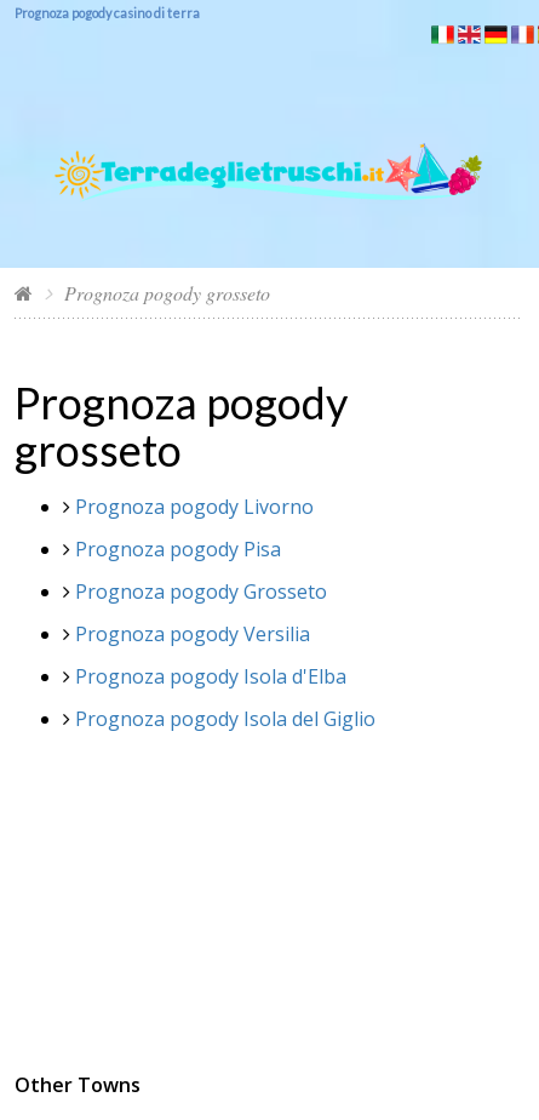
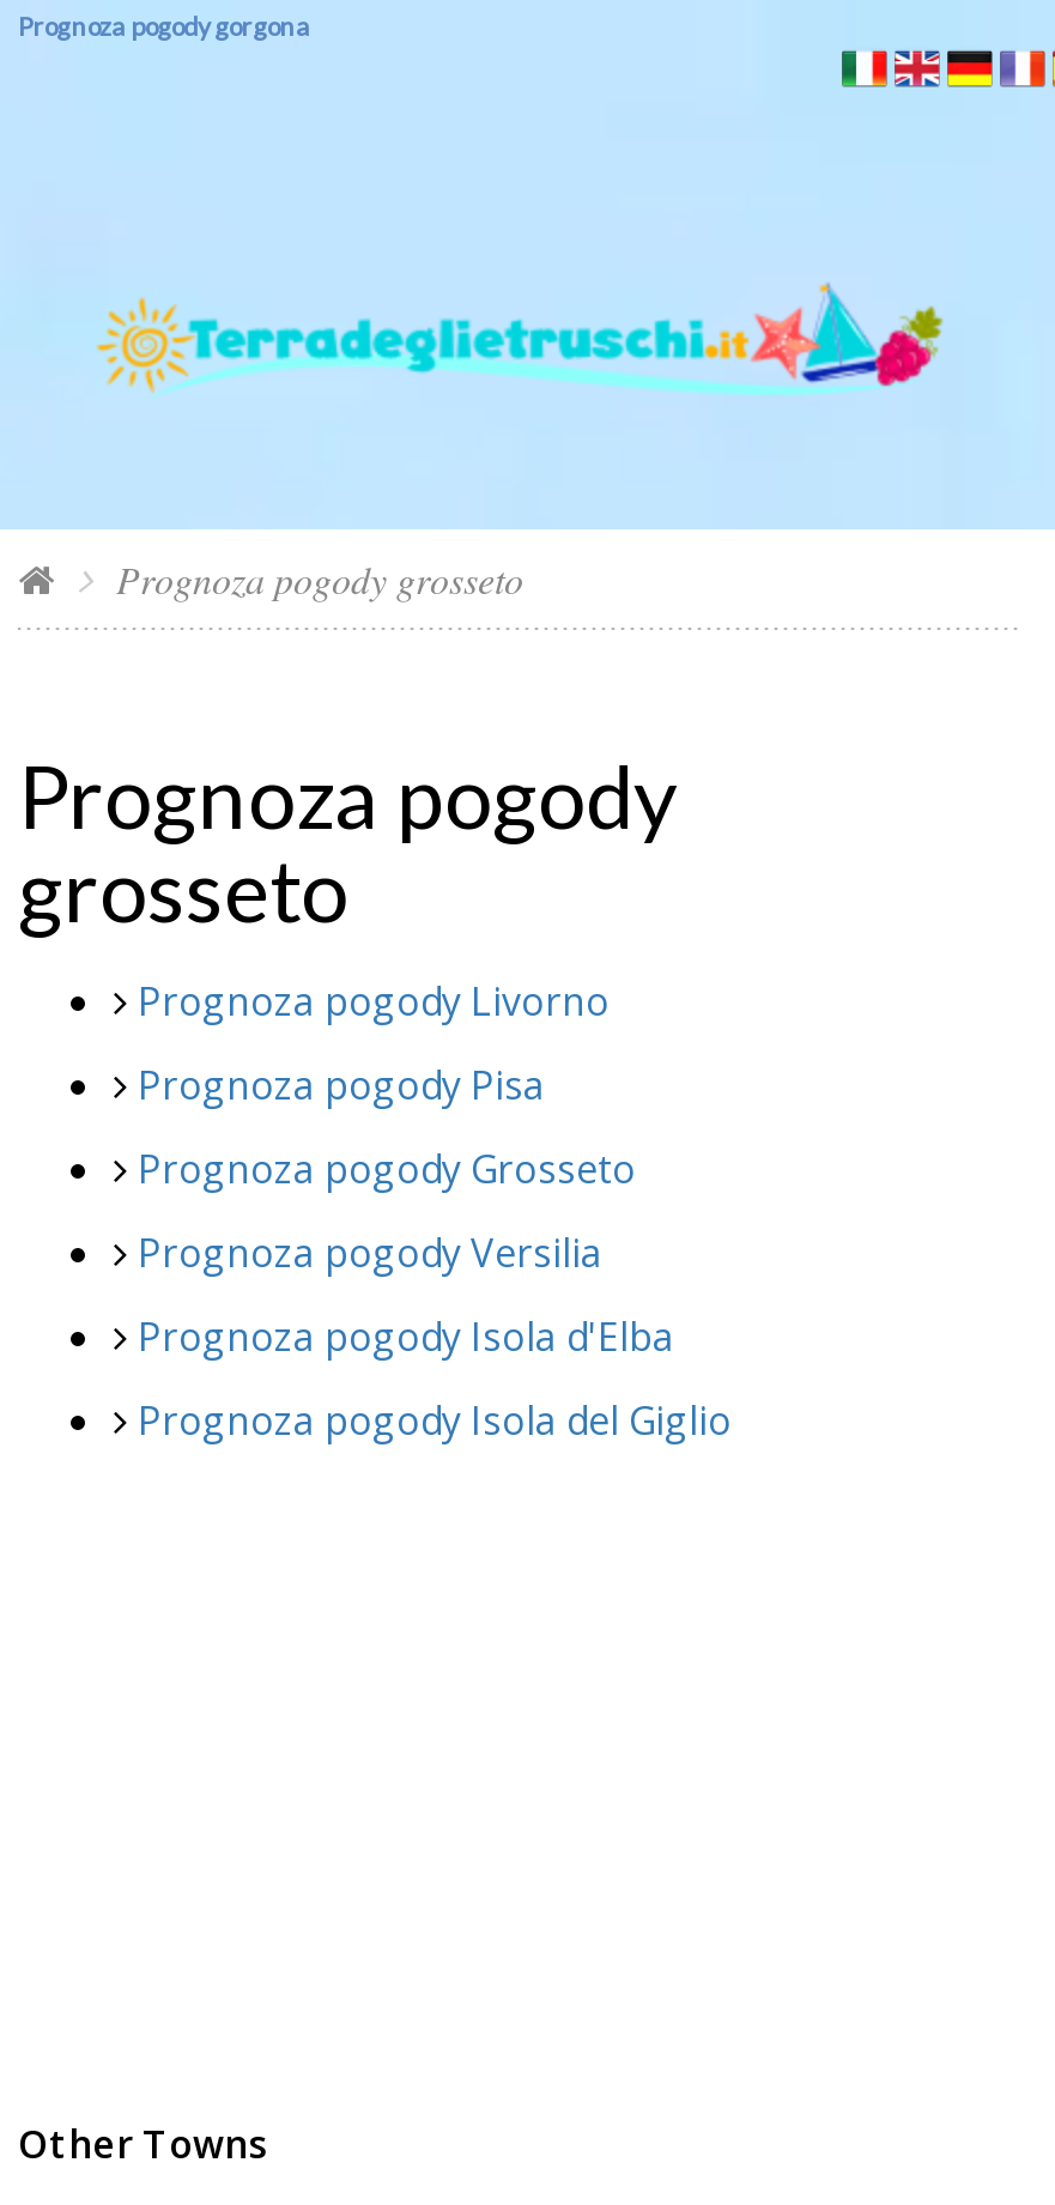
[15,5,200,21] Prognoza pogody casino di terra -> [18,10,310,41] Prognoza pogody gorgona

